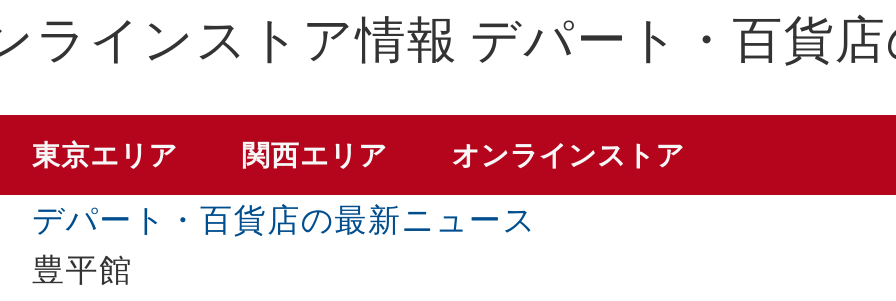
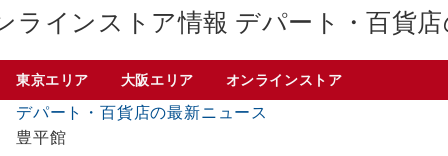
[242,137,387,171] 関西エリア -> [121,71,194,88] 大阪エリア

